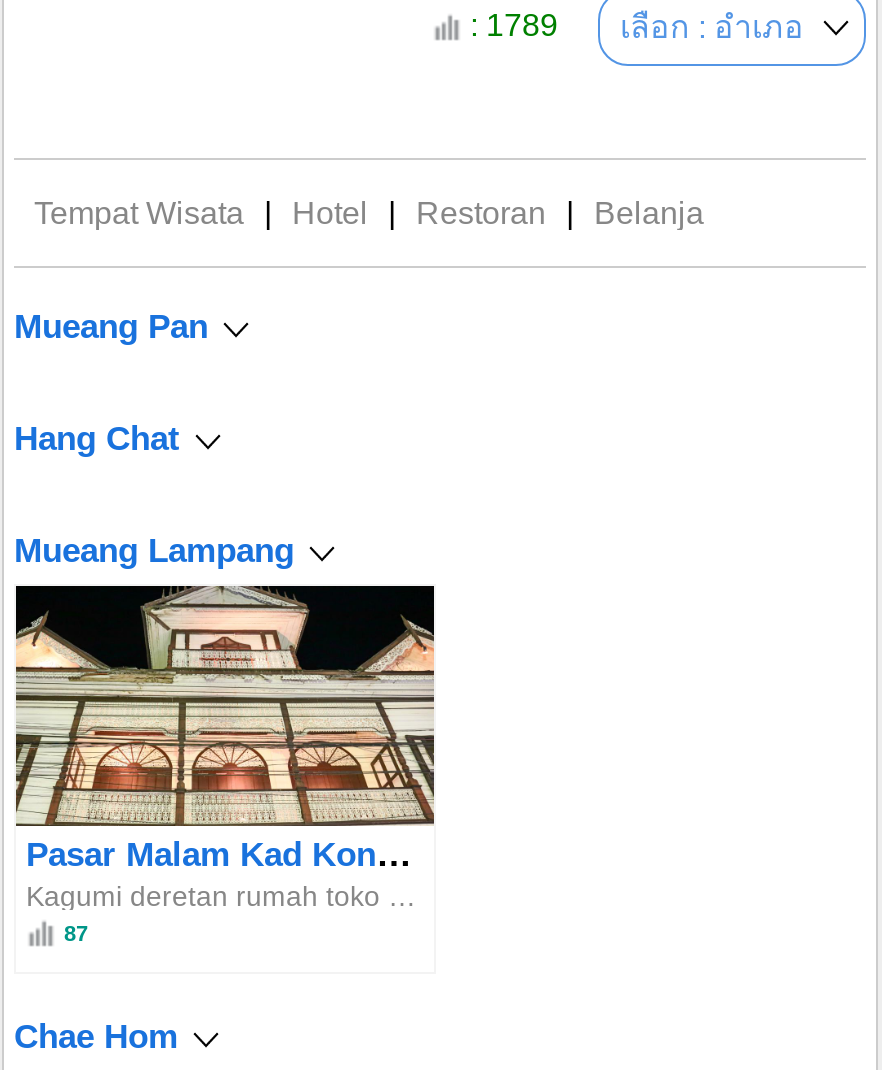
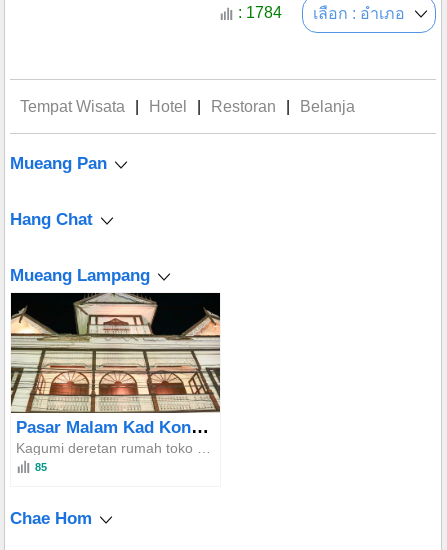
[462,8,804,44] : 1789 เลือก : อำเภอ -> [234,4,405,22] : 1784 เลือก : อำเภอ
[64,921,88,945] 87 -> [35,461,47,473] 85

